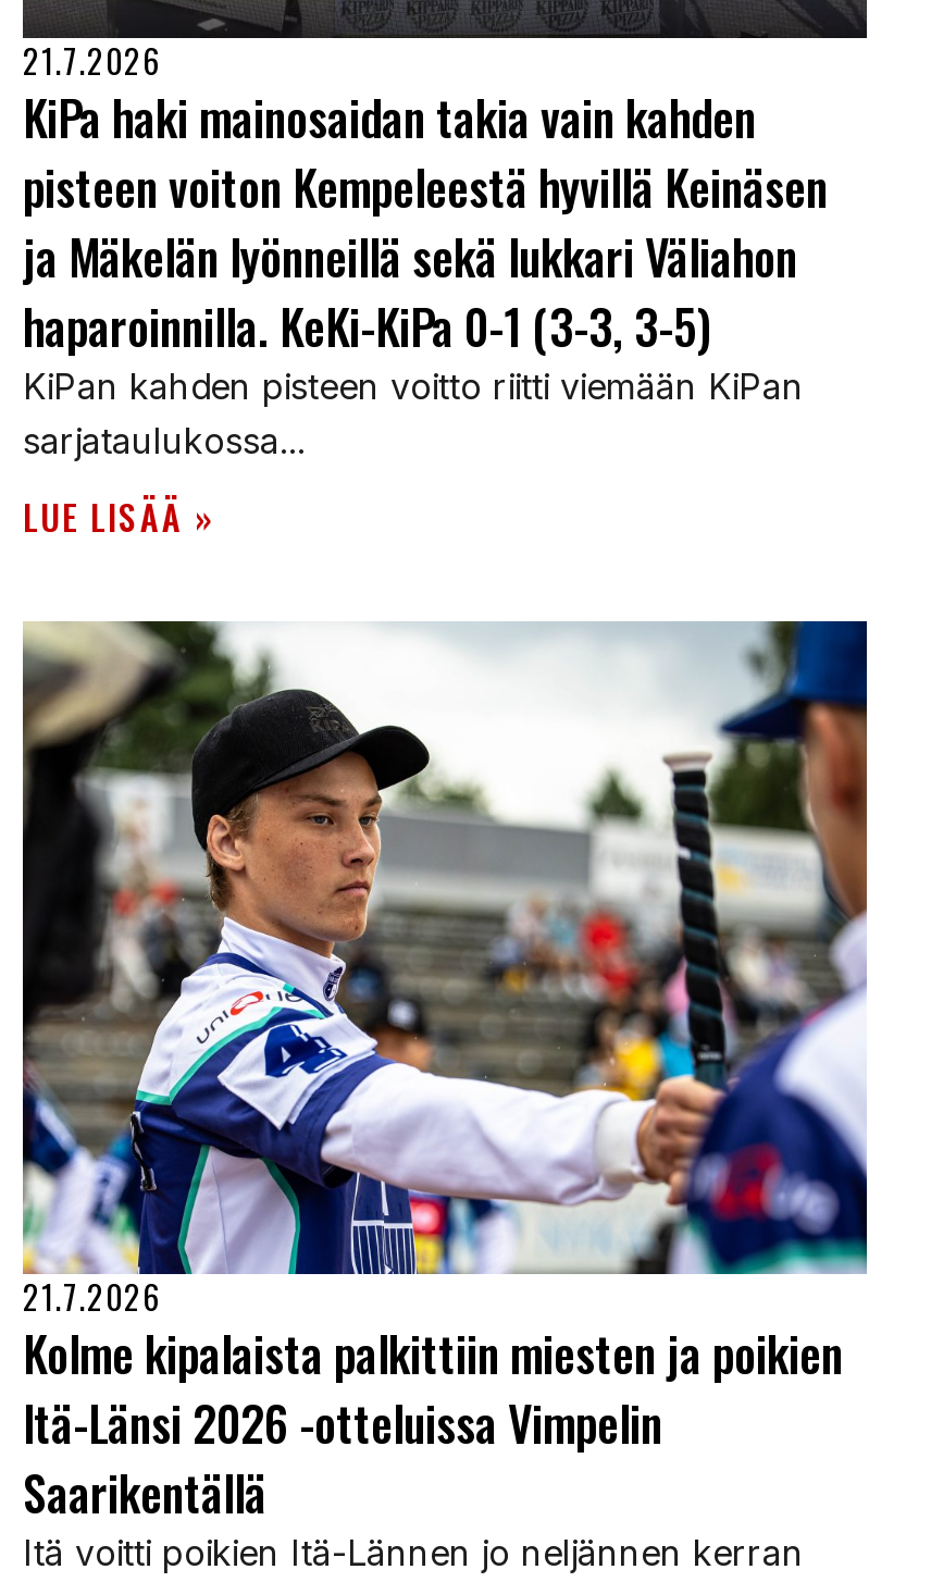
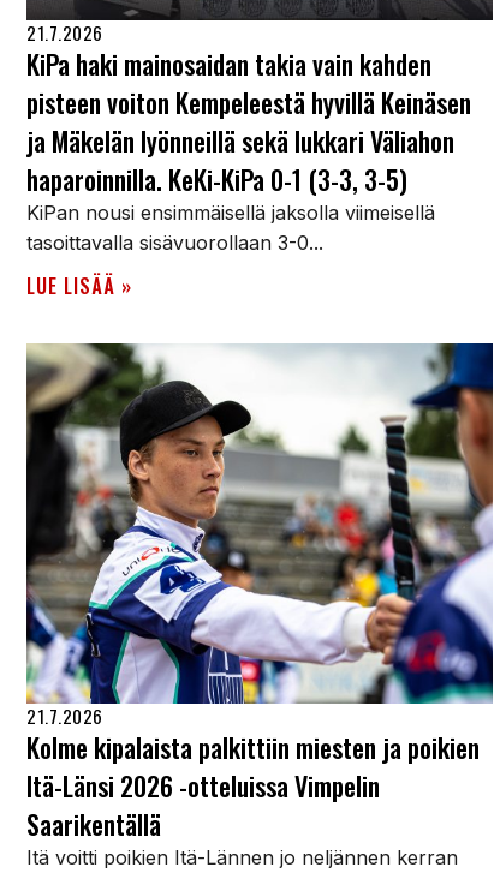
[23,364,804,462] KiPan kahden pisteen voitto riitti viemään KiPan | sarjataulukossa... -> [26,201,435,255] KiPan nousi ensimmäisellä jaksolla viimeisellä | tasoittavalla sisävuorollaan 3-0...

